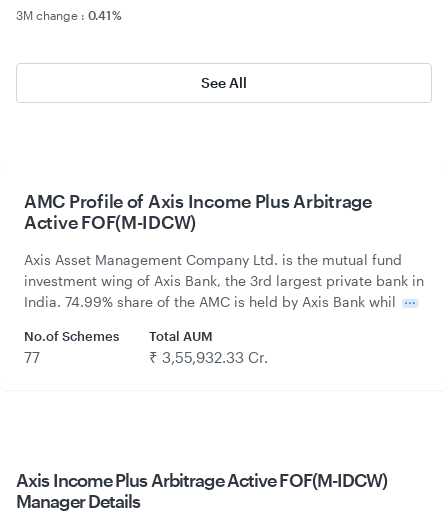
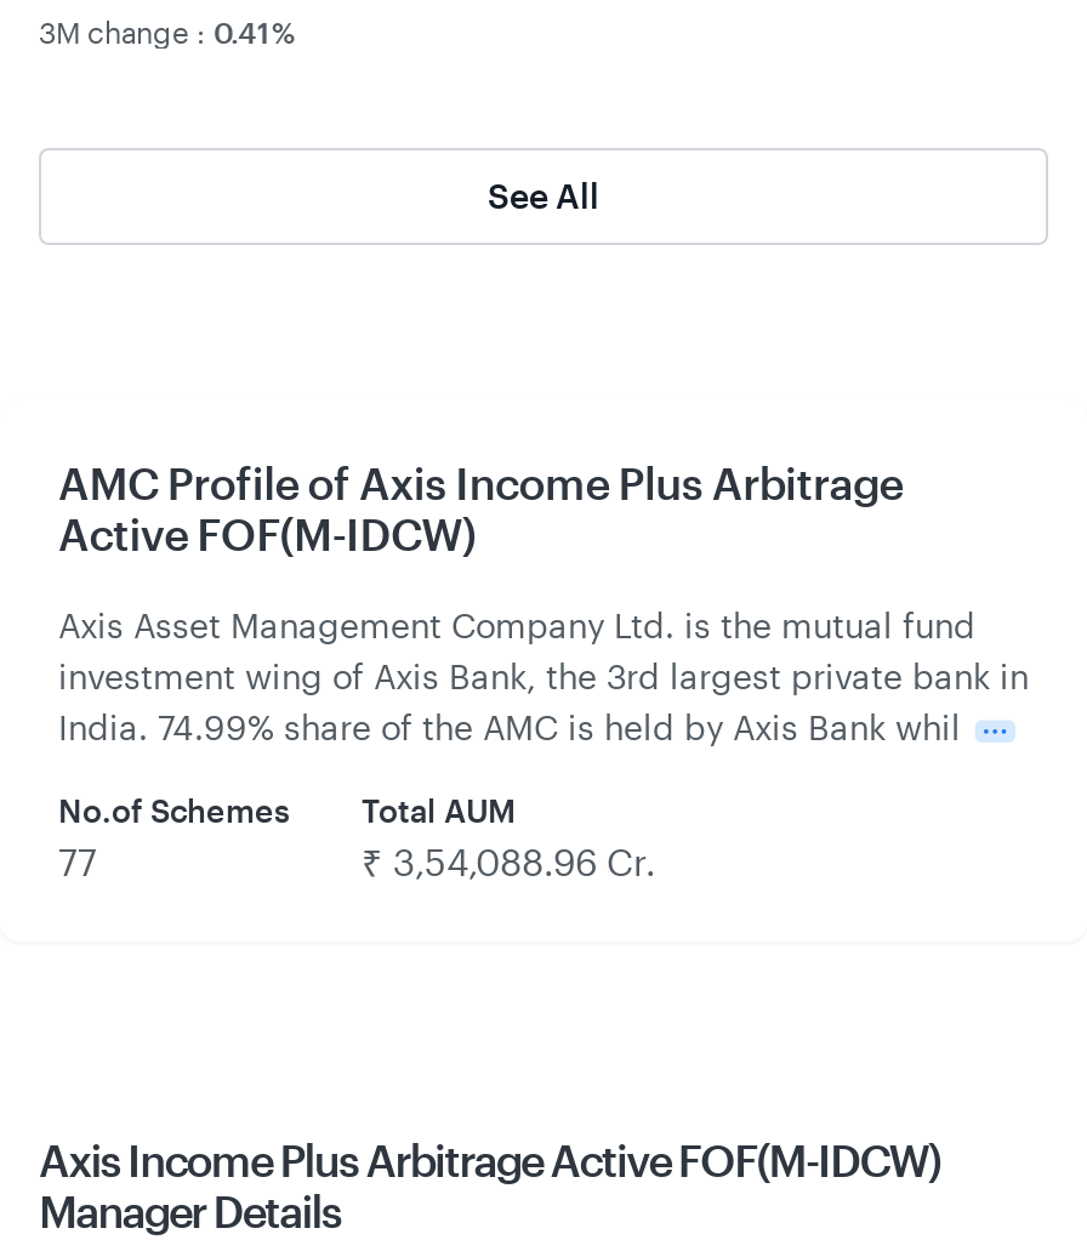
[149,348,268,366] ₹ 3,55,932.33 Cr. -> [362,840,655,884] ₹ 3,54,088.96 Cr.

